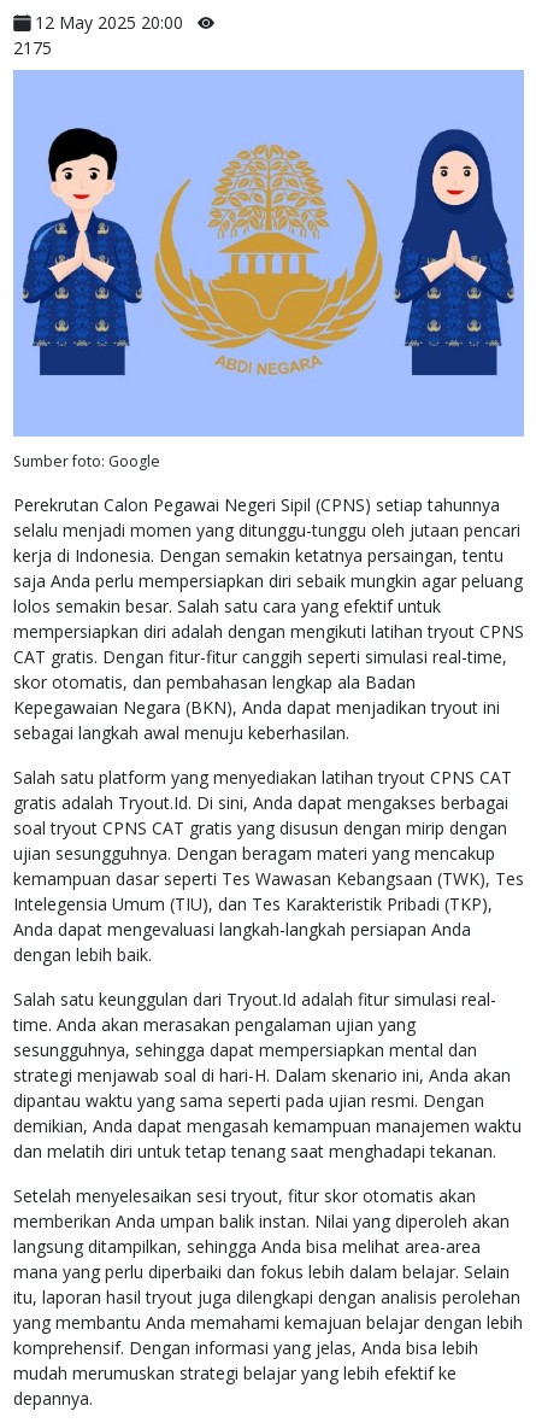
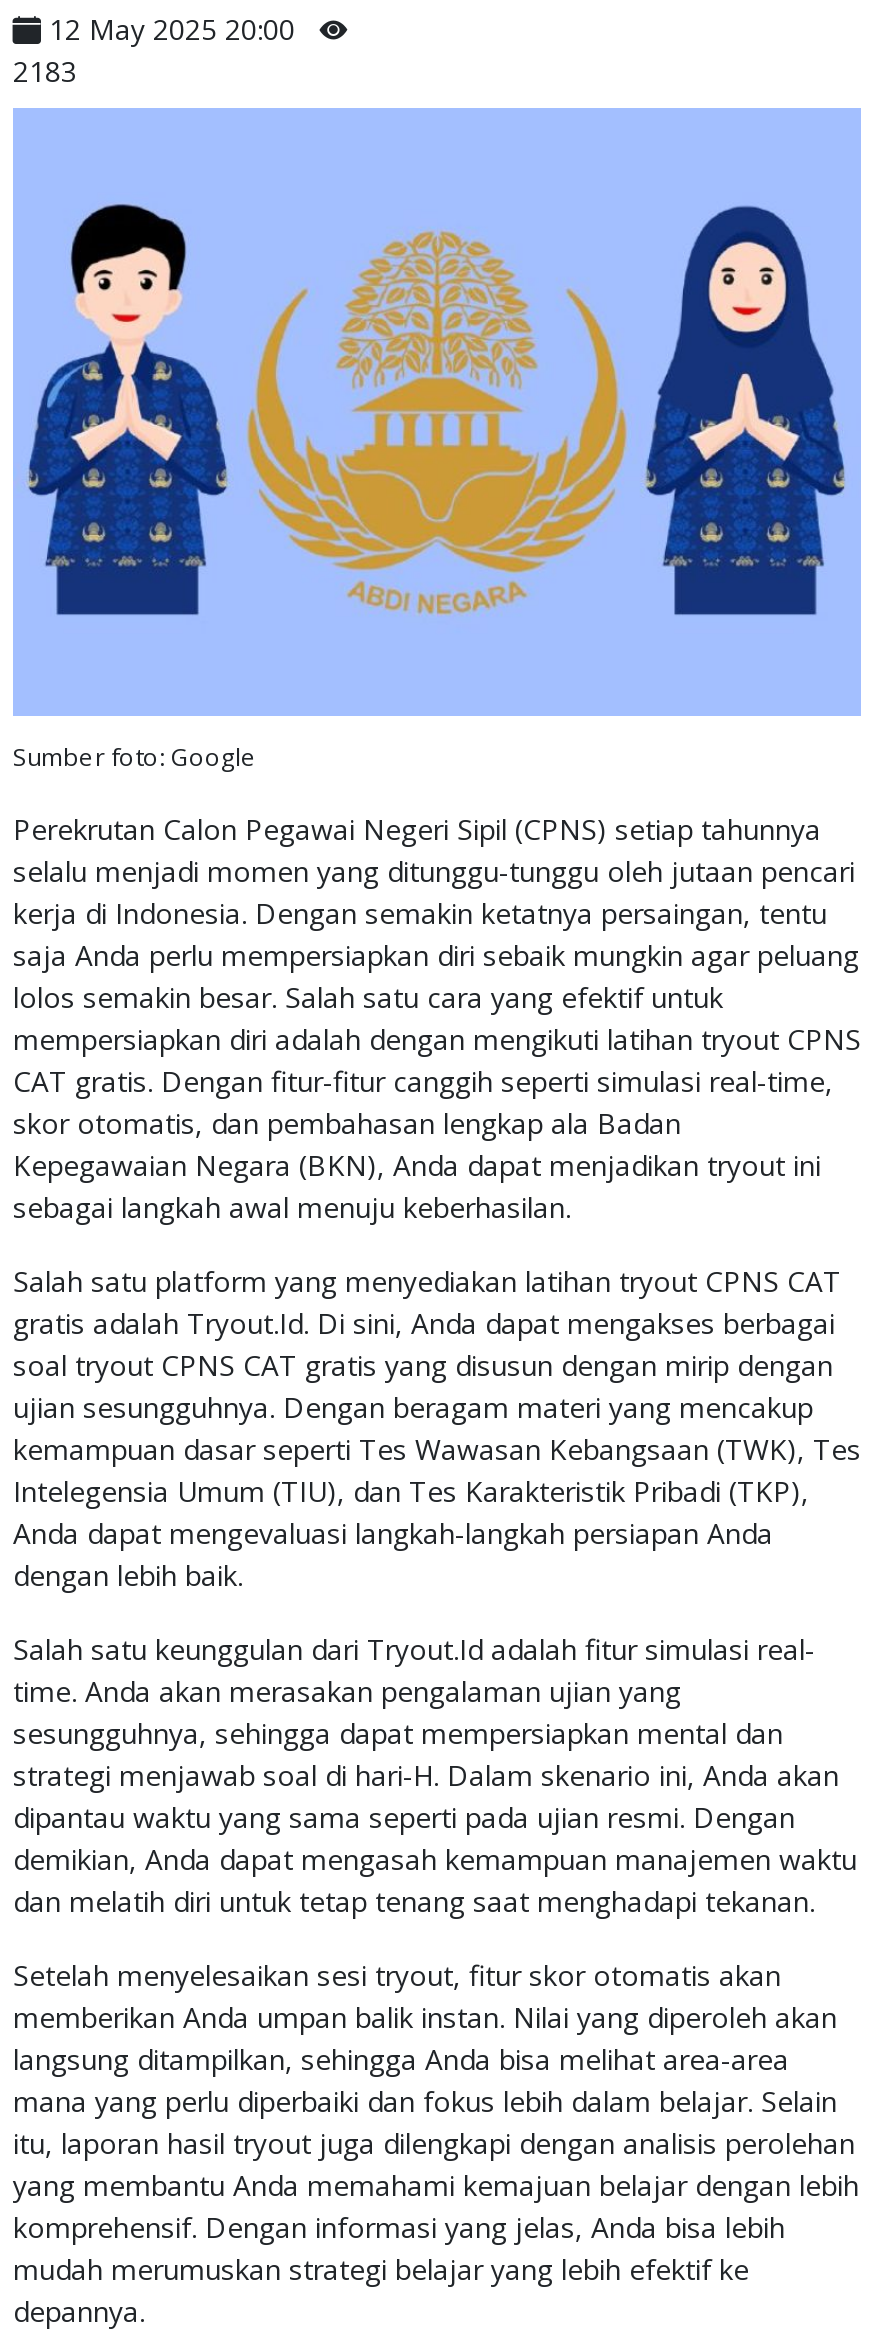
[13,36,52,59] 2175 -> [13,52,77,90] 2183

